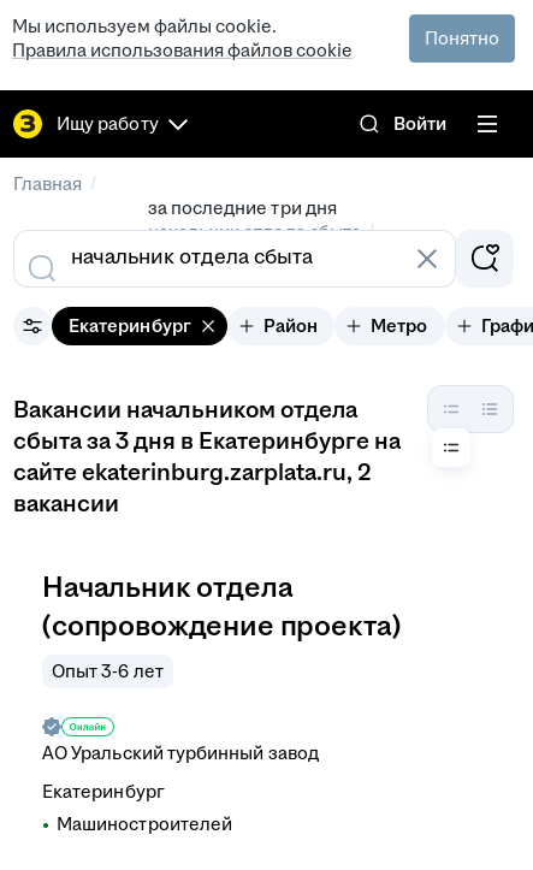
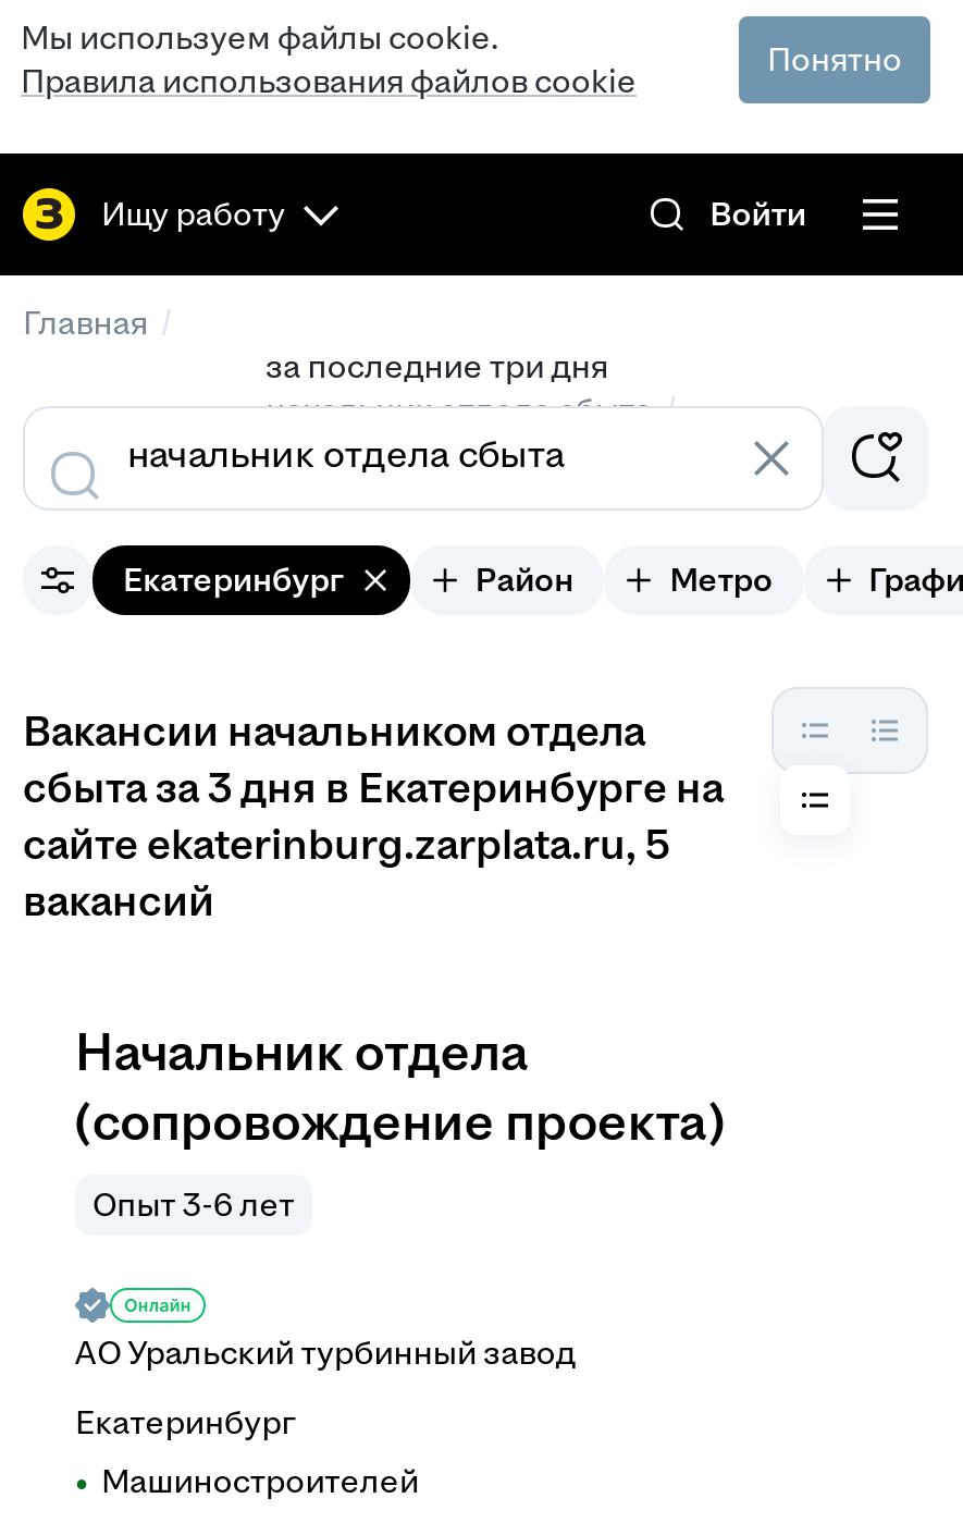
[13,460,372,516] сайте ekaterinburg.zarplata.ru, 2 | вакансии -> [23,822,669,924] сайте ekaterinburg.zarplata.ru, 5 | вакансий

